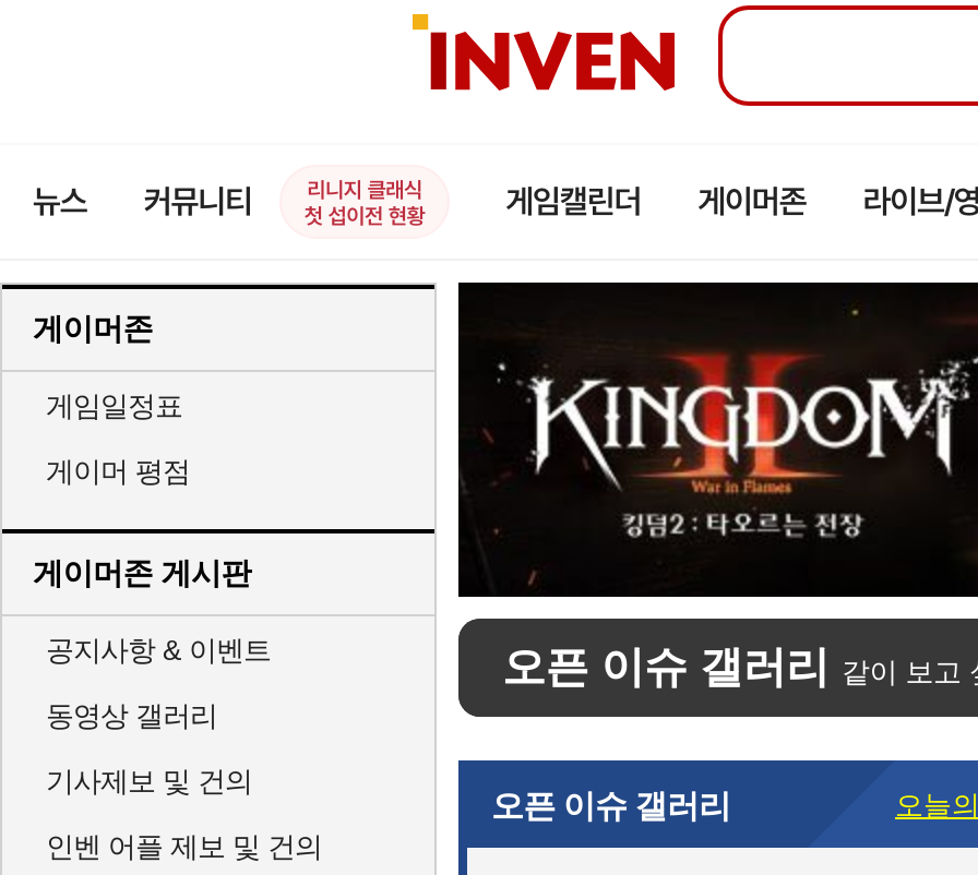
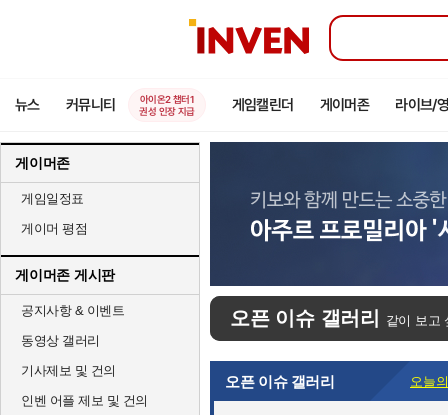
[304,176,425,228] 리니지 클래식 | 첫 섭이전 현황 -> [139,93,195,117] 아이온2 챕터1 | 권성 인장 지급
[458,280,971,599] [image] -> [210,141,445,287] [image]

